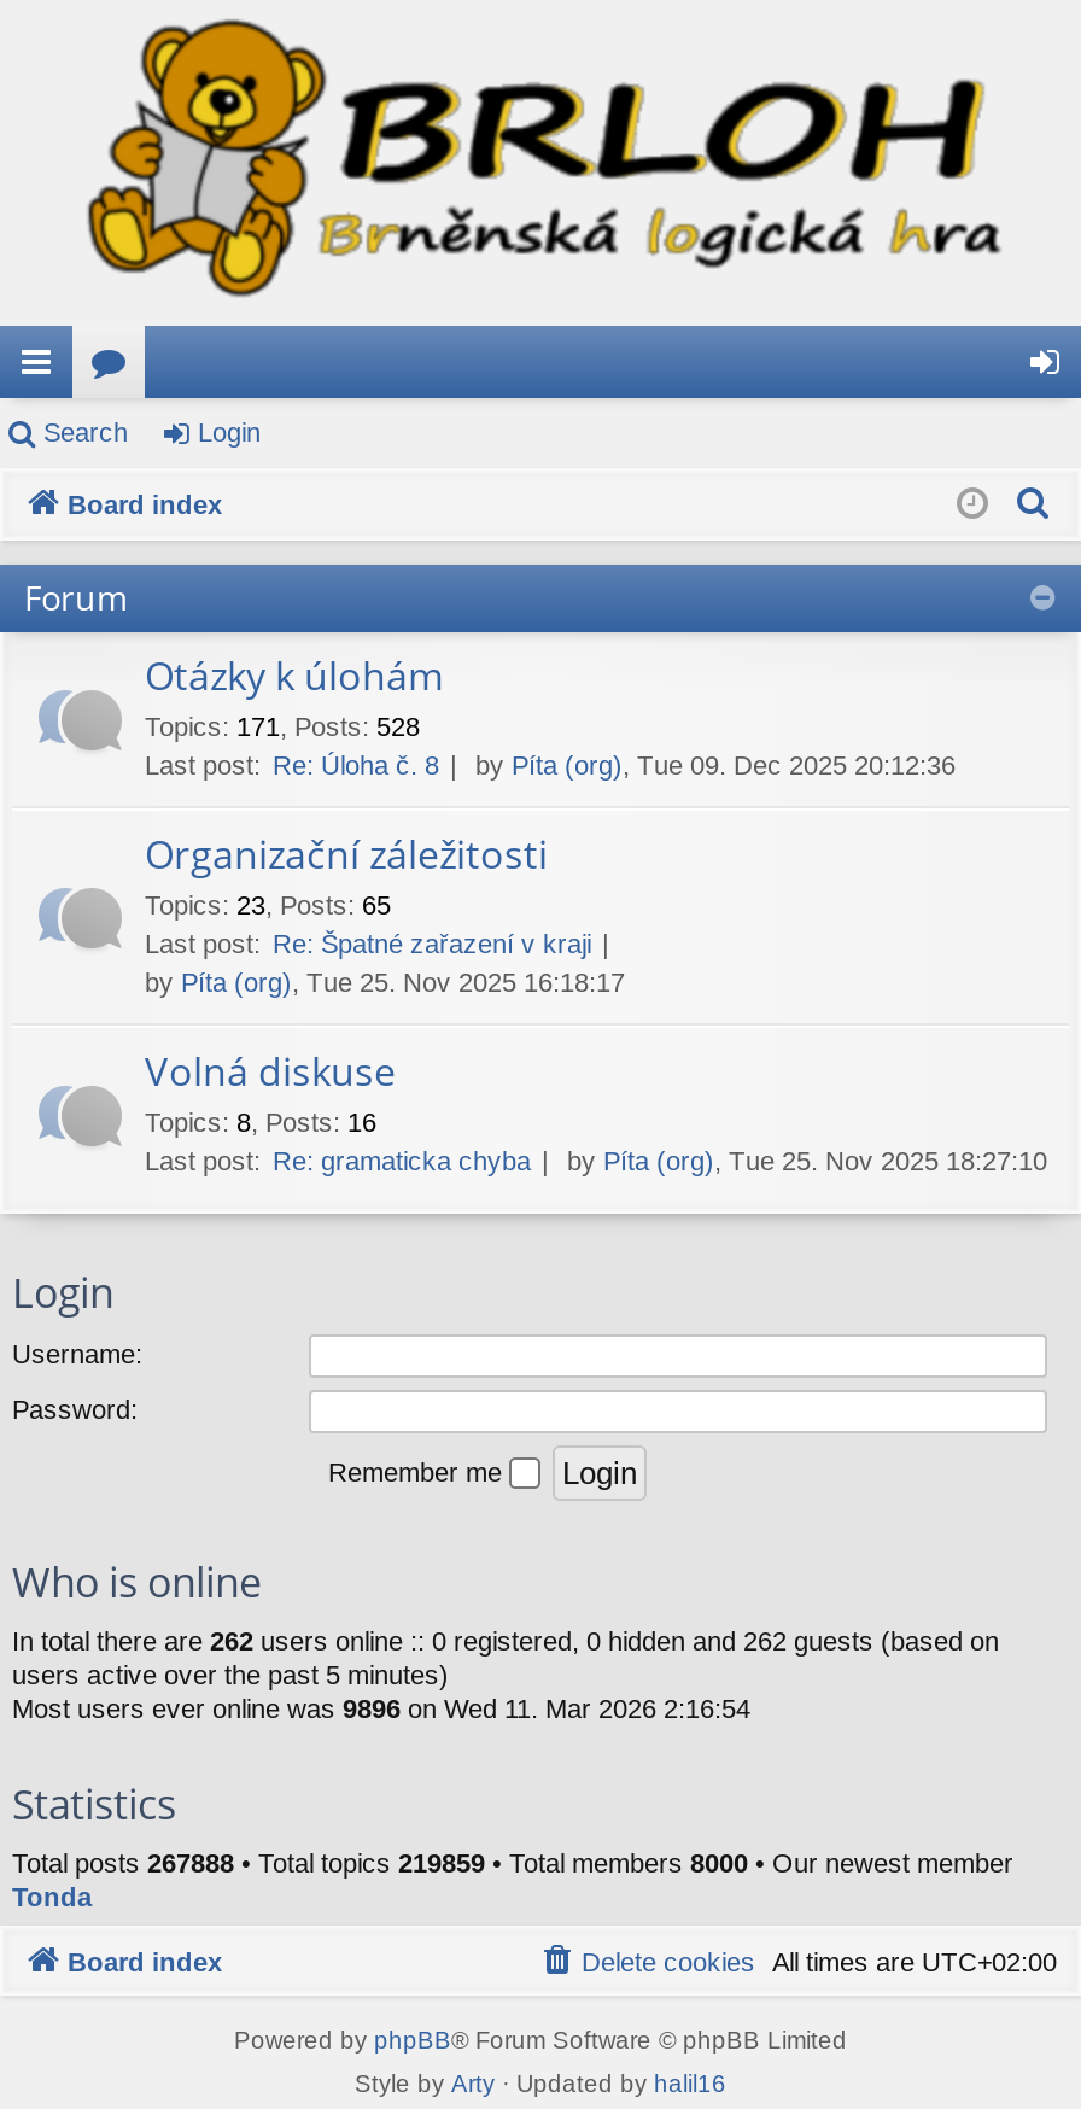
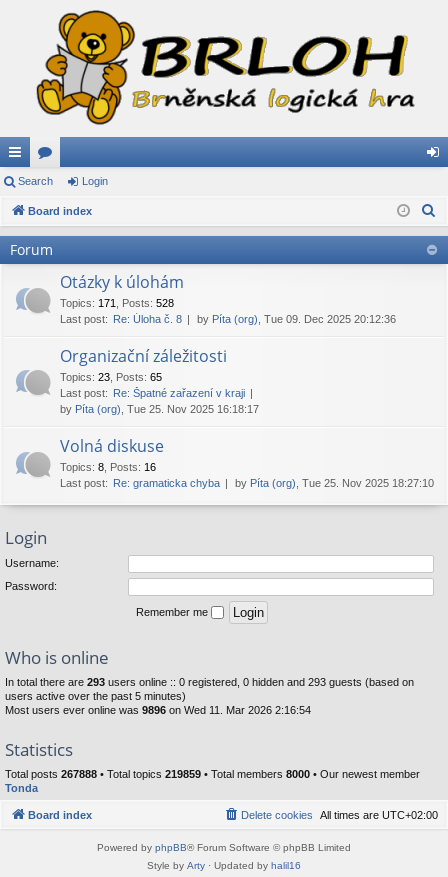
[12,1625,999,1654] In total there are 262 users online :: 0 registered, 0 hidden and 262 guests (based on -> [5,676,414,688] In total there are 293 users online :: 0 registered, 0 hidden and 293 guests (based on

